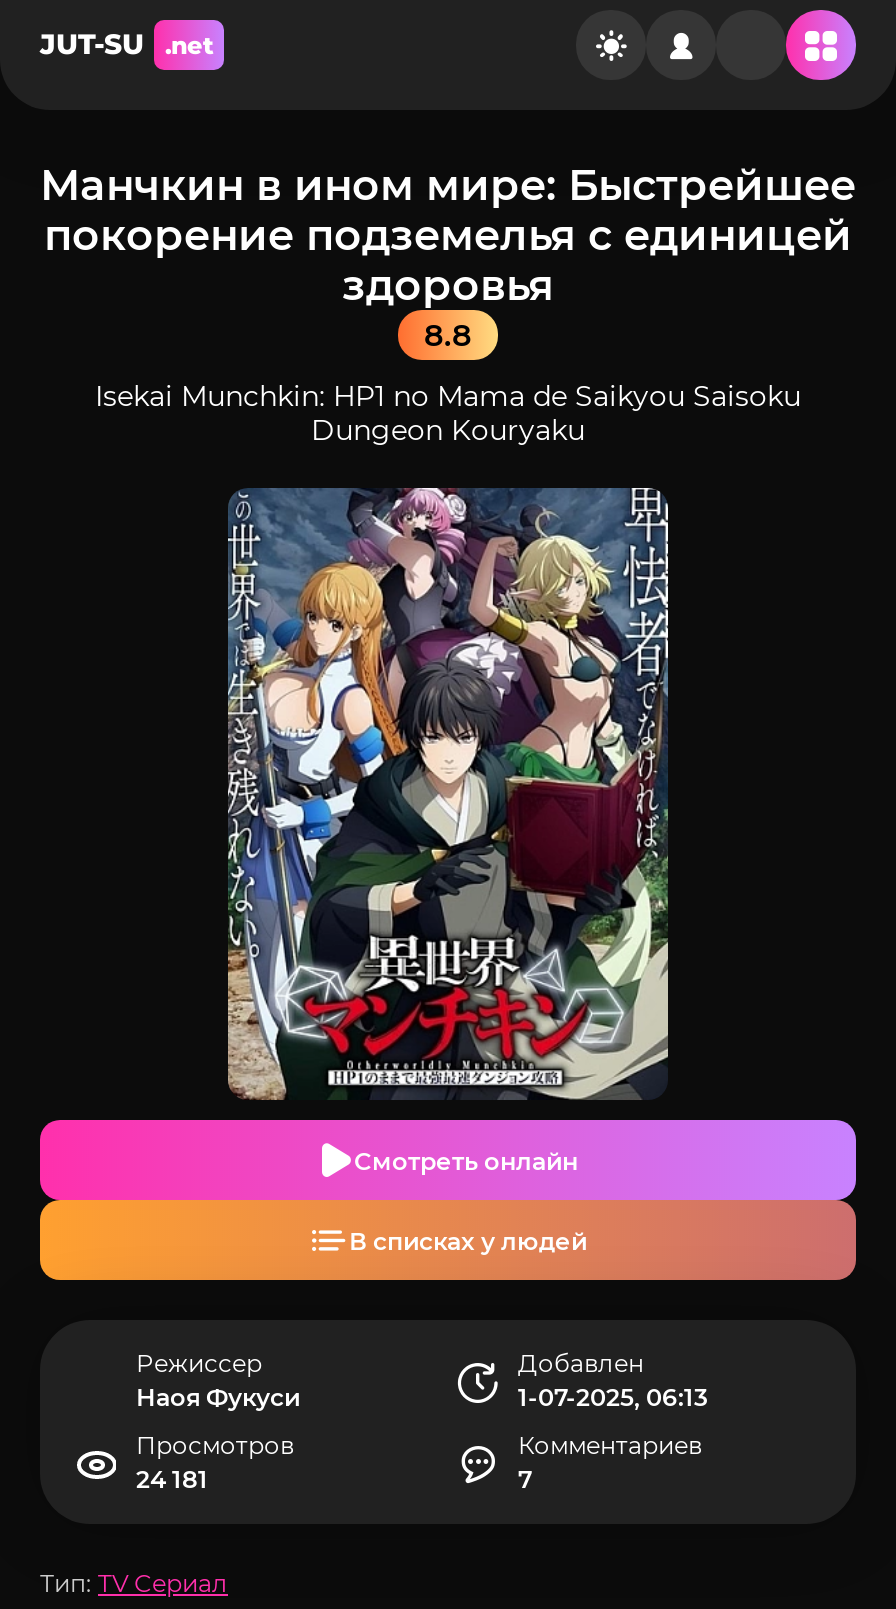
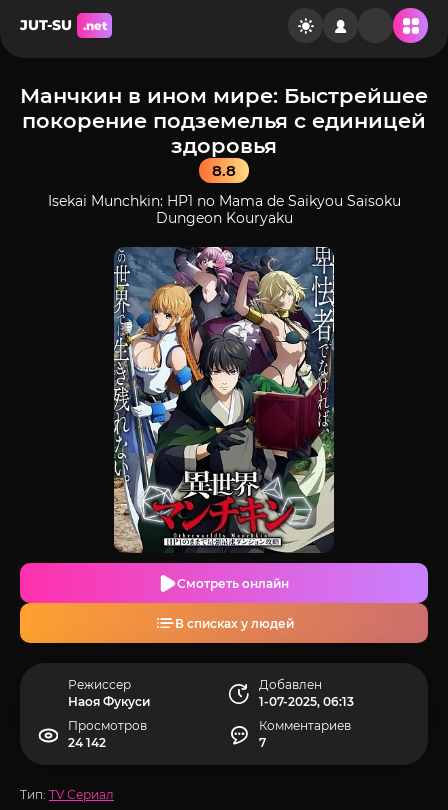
[136,1464,208,1494] 24 181 -> [68,735,106,750] 24 142

